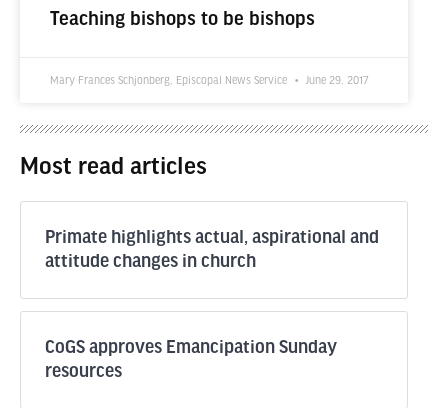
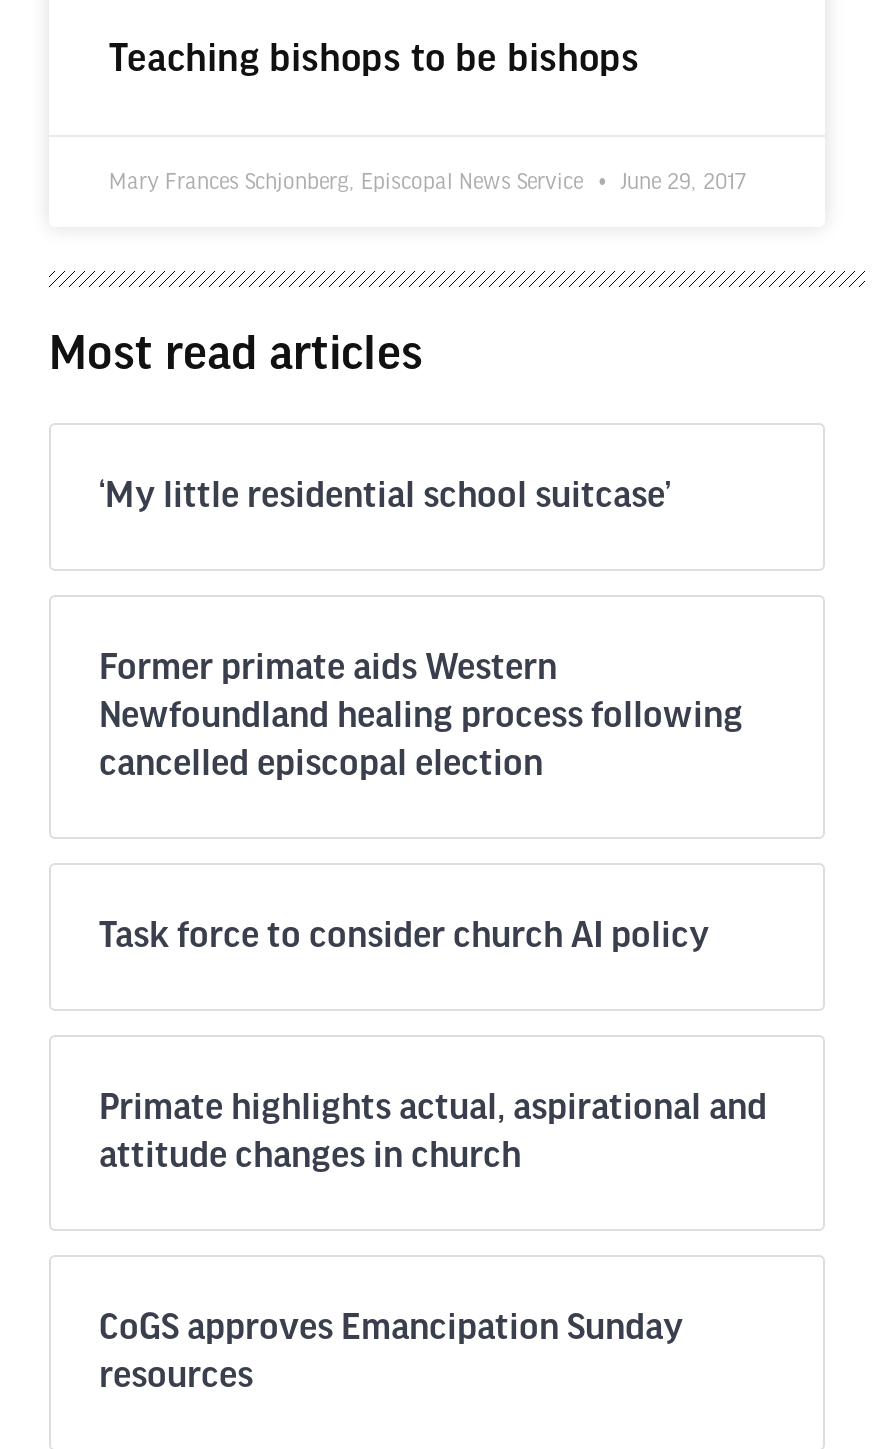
none -> [99,478,671,518] ‘My little residential school suitcase’
none -> [99,650,743,786] Former primate aids Western | Newfoundland healing process following | cancelled episcopal election
none -> [99,918,709,958] Task force to consider church AI policy

